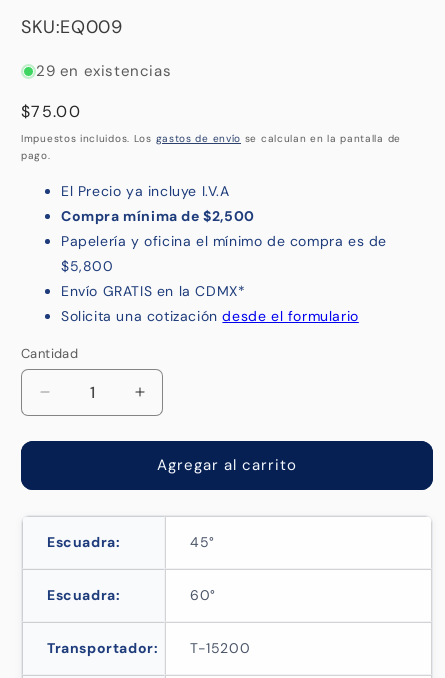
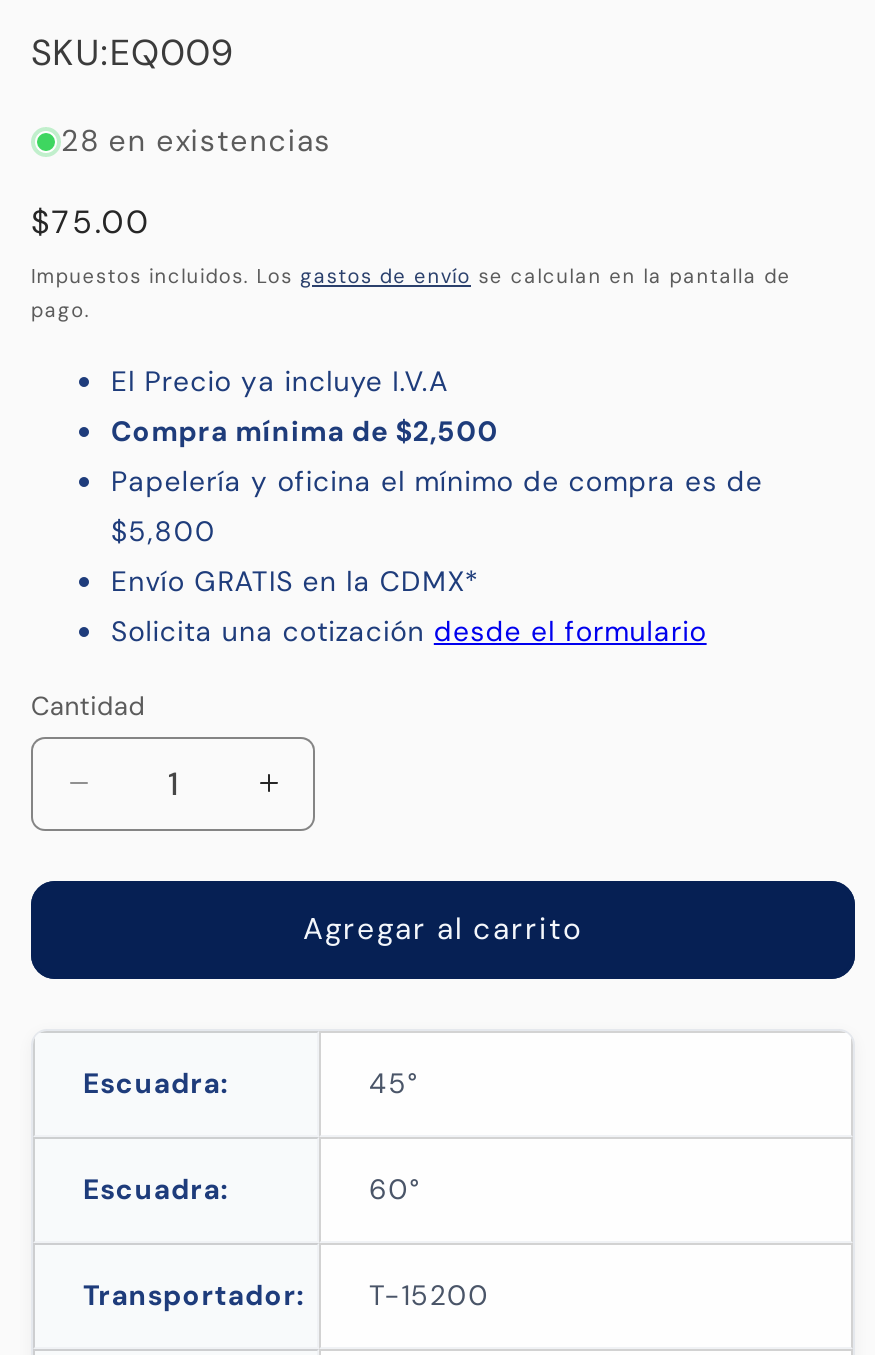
[36,60,171,80] 29 en existencias -> [61,120,331,160] 28 en existencias

